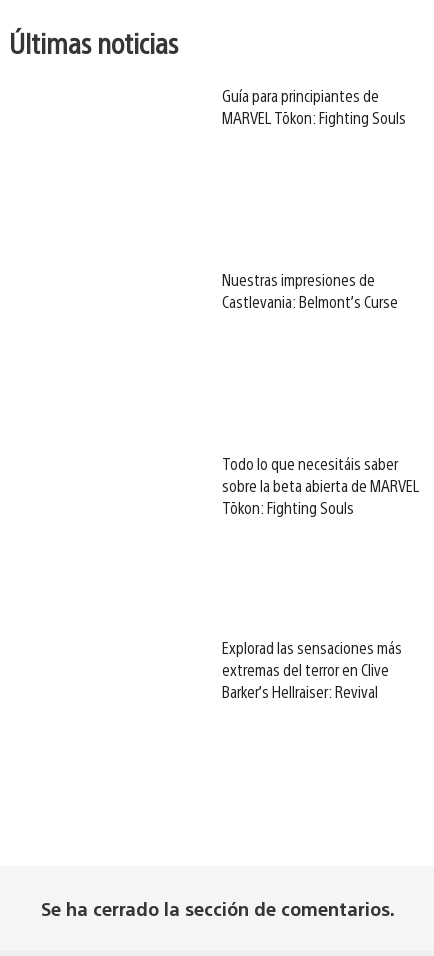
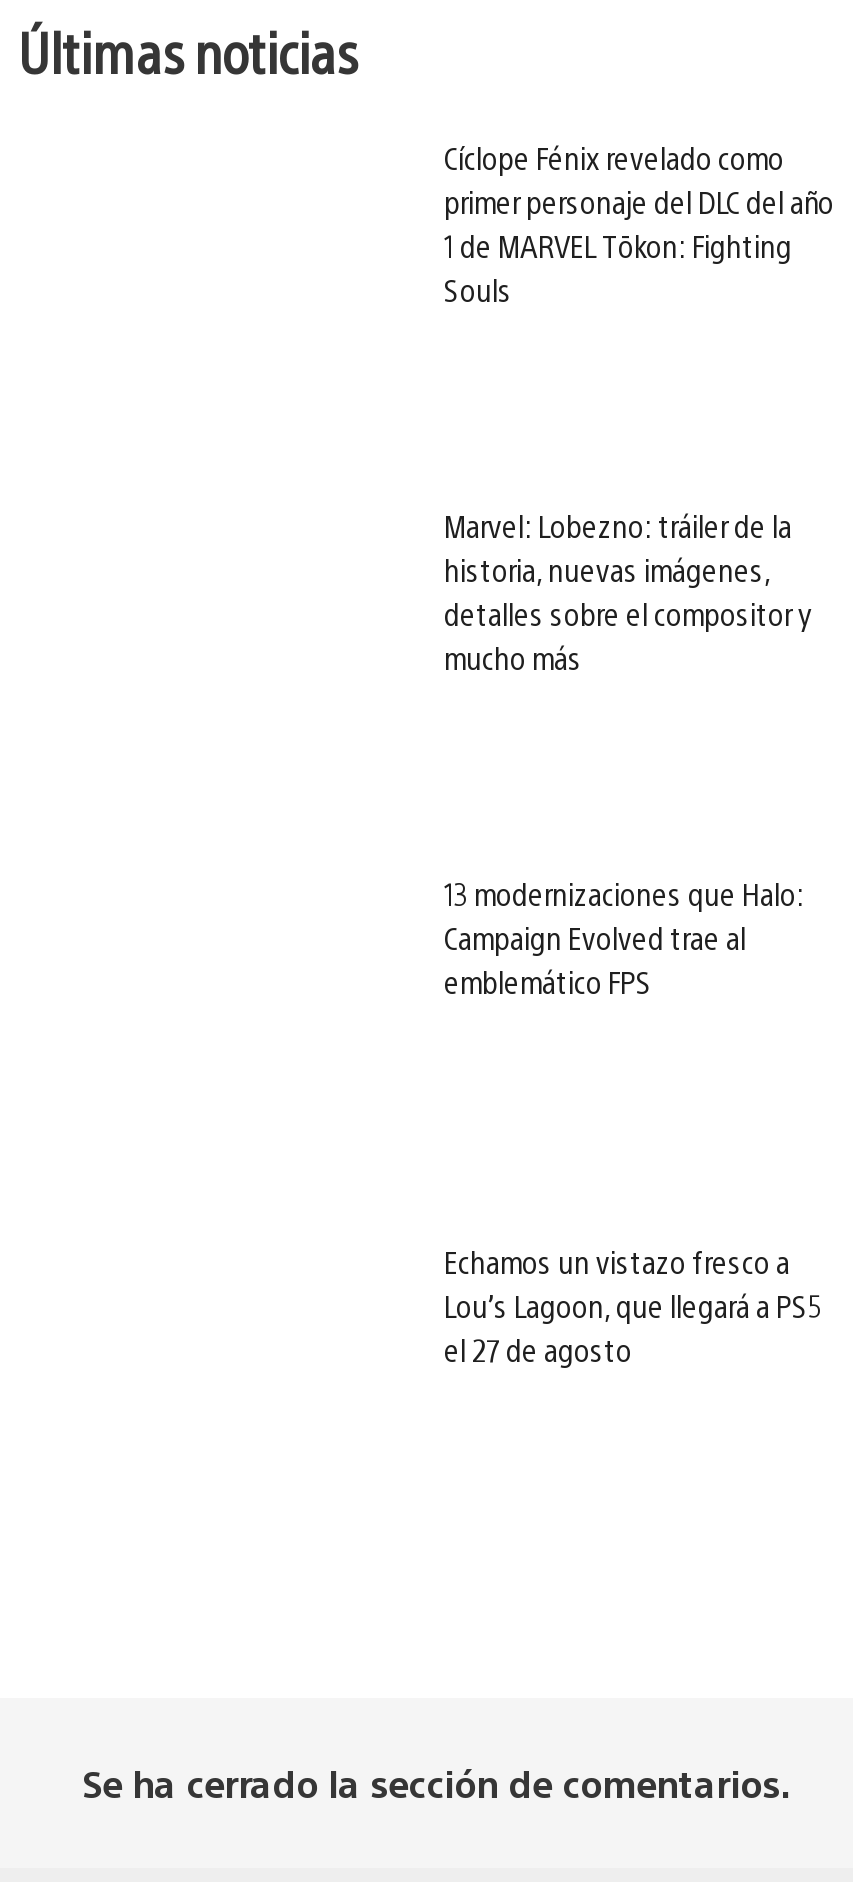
[222,85,406,128] Guía para principiantes de | MARVEL Tōkon: Fighting Souls -> [444,136,834,310] Cíclope Fénix revelado como | primer personaje del DLC del año | 1 de MARVEL Tōkon: Fighting | Souls
[222,269,398,312] Nuestras impresiones de | Castlevania: Belmont’s Curse -> [444,504,812,678] Marvel: Lobezno: tráiler de la | historia, nuevas imágenes, | detalles sobre el compositor y | mucho más
[222,453,419,518] Todo lo que necesitáis saber | sobre la beta abierta de MARVEL | Tōkon: Fighting Souls -> [444,872,804,1002] 13 modernizaciones que Halo: | Campaign Evolved trae al | emblemático FPS
[222,637,402,702] Explorad las sensaciones más | extremas del terror en Clive | Barker’s Hellraiser: Revival -> [444,1240,822,1370] Echamos un vistazo fresco a | Lou’s Lagoon, que llegará a PS5 | el 27 de agosto

